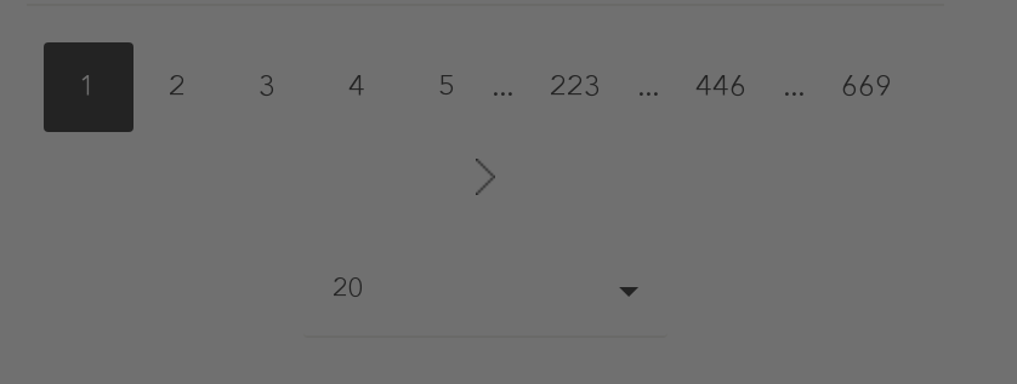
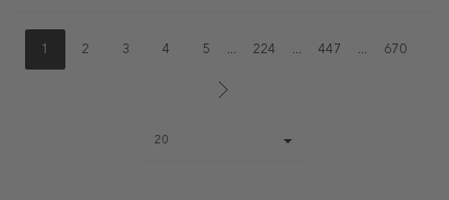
[550,69,601,103] 223 -> [252,41,275,57] 224
[695,69,746,103] 446 -> [318,41,341,57] 447
[841,69,892,103] 669 -> [383,41,406,57] 670

